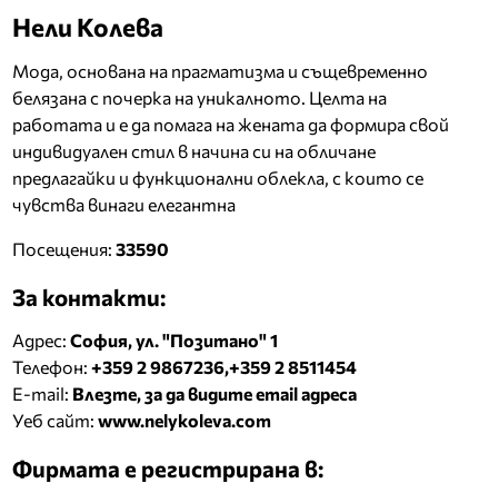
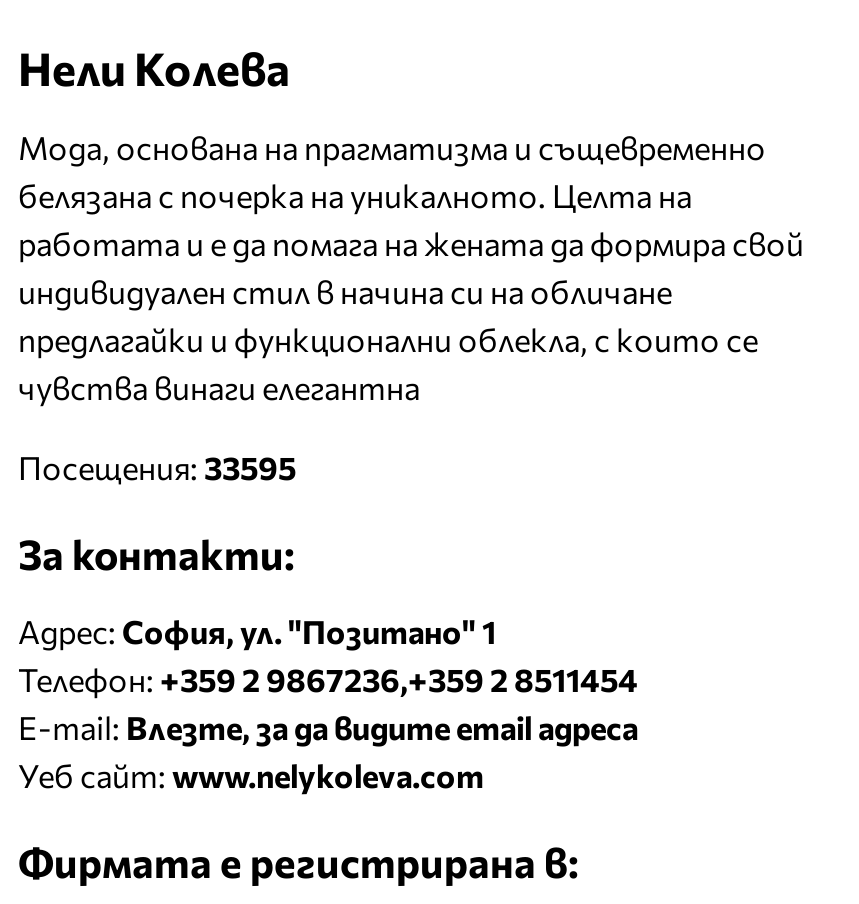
[12,238,169,259] Посещения: 33590 -> [18,447,296,485] Посещения: 33595

